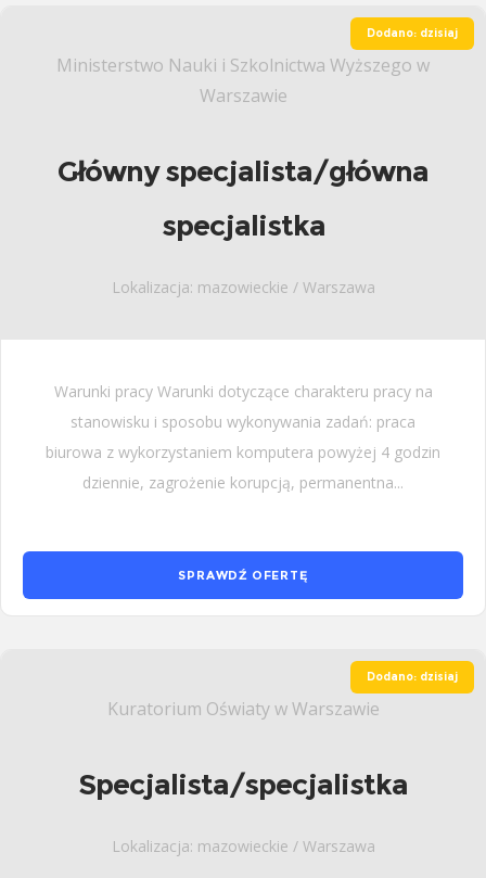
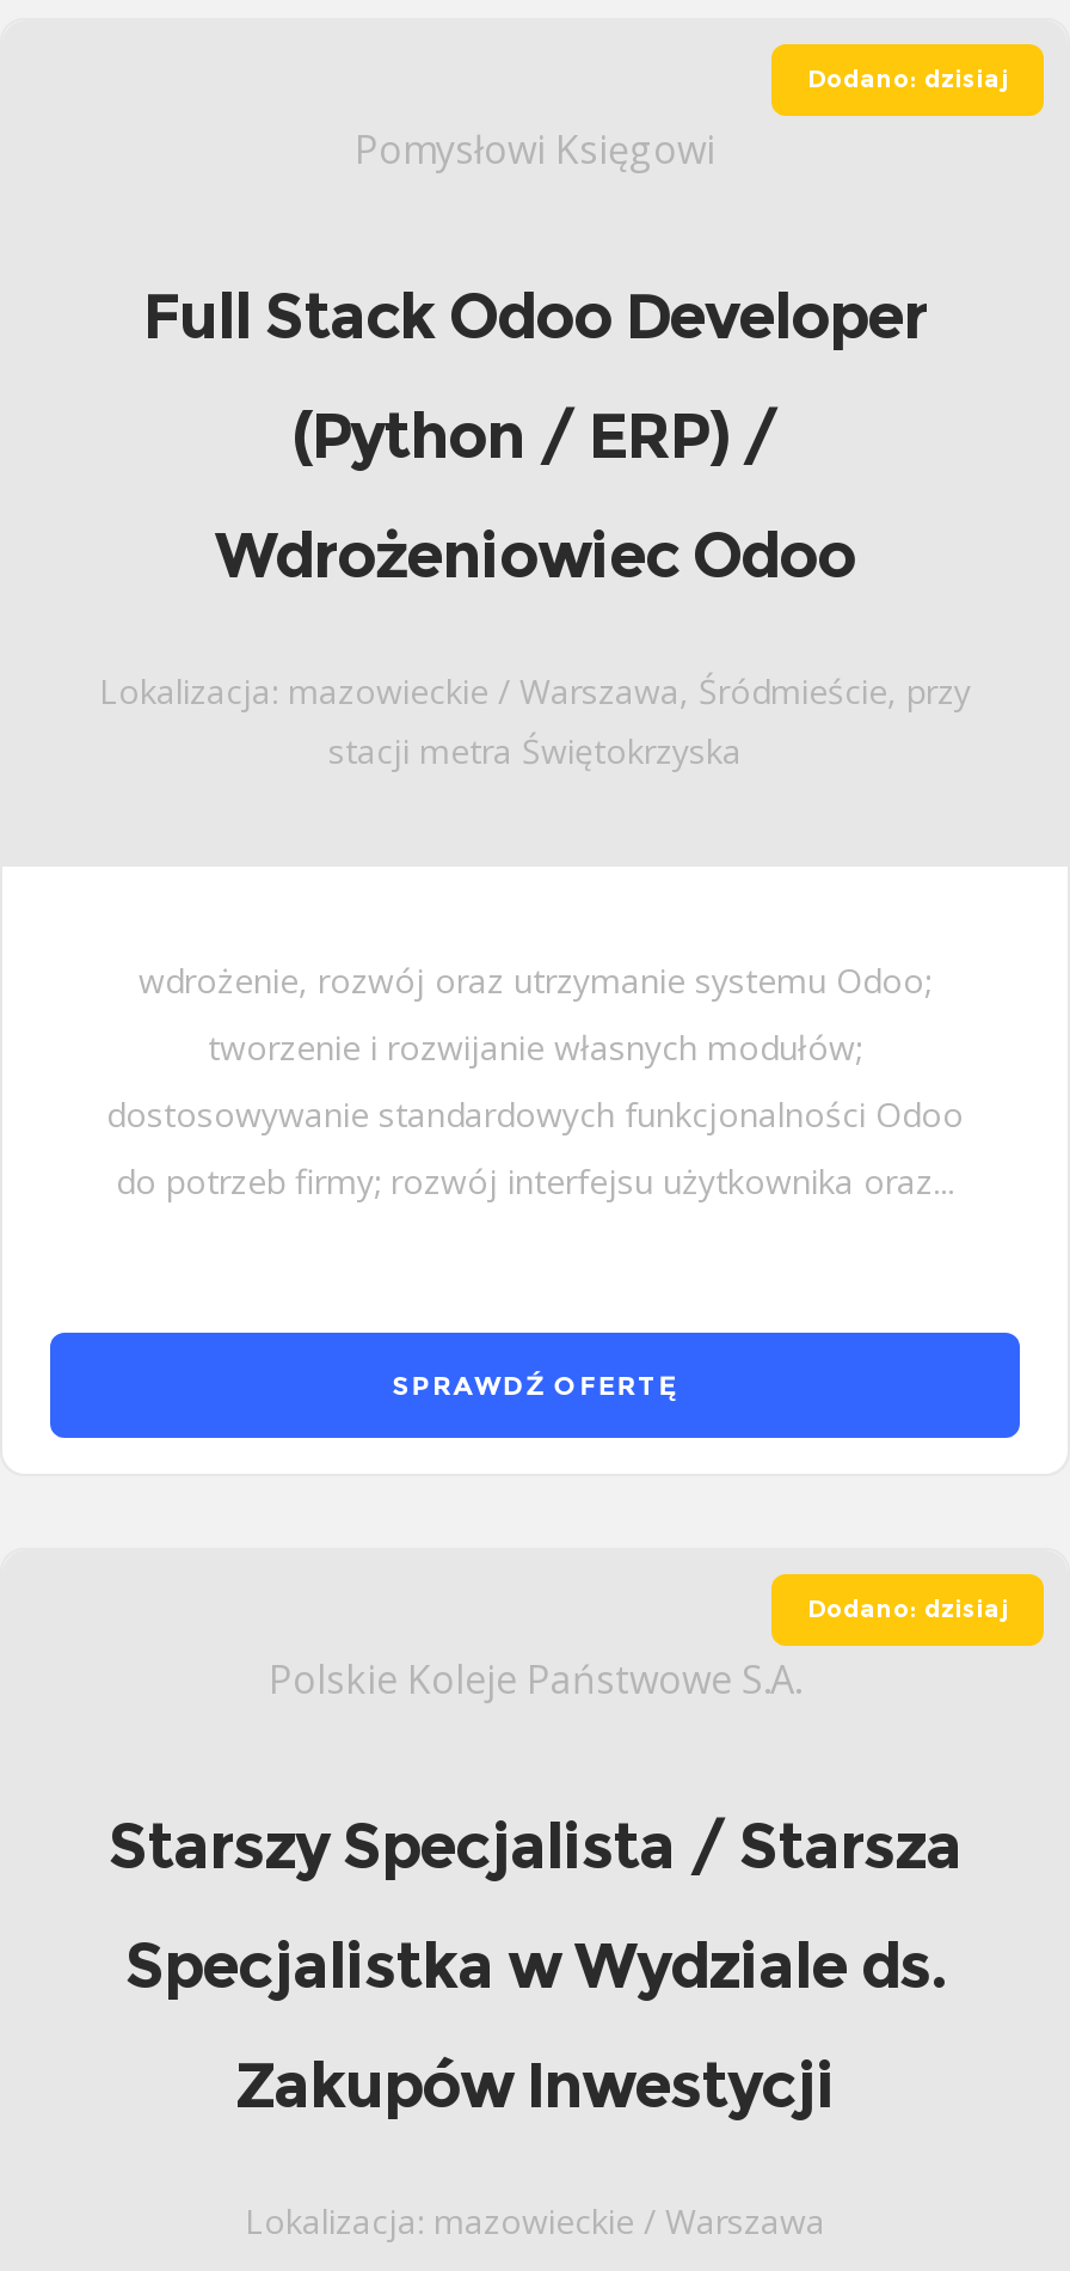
[56,54,430,298] Ministerstwo Nauki i Szkolnictwa Wyższego w | Warszawie | Główny specjalista/główna | specjalistka | Lokalizacja: mazowieckie / Warszawa -> [99,124,971,774] Pomysłowi Księgowi | Full Stack Odoo Developer | (Python / ERP) / | Wdrożeniowiec Odoo | Lokalizacja: mazowieckie / Warszawa, Śródmieście, przy | stacji metra Świętokrzyska
[46,381,440,493] Warunki pracy Warunki dotyczące charakteru pracy na | stanowisku i sposobu wykonywania zadań: praca | biurowa z wykorzystaniem komputera powyżej 4 godzin | dziennie, zagrożenie korupcją, permanentna... -> [106,958,964,1204] wdrożenie, rozwój oraz utrzymanie systemu Odoo; | tworzenie i rozwijanie własnych modułów; | dostosowywanie standardowych funkcjonalności Odoo | do potrzeb firmy; rozwój interfejsu użytkownika oraz...
[78,697,408,802] Kuratorium Oświaty w Warszawie | Specjalista/specjalistka -> [109,1654,961,2124] Polskie Koleje Państwowe S.A. | Starszy Specjalista / Starsza | Specjalistka w Wydziale ds. | Zakupów Inwestycji

